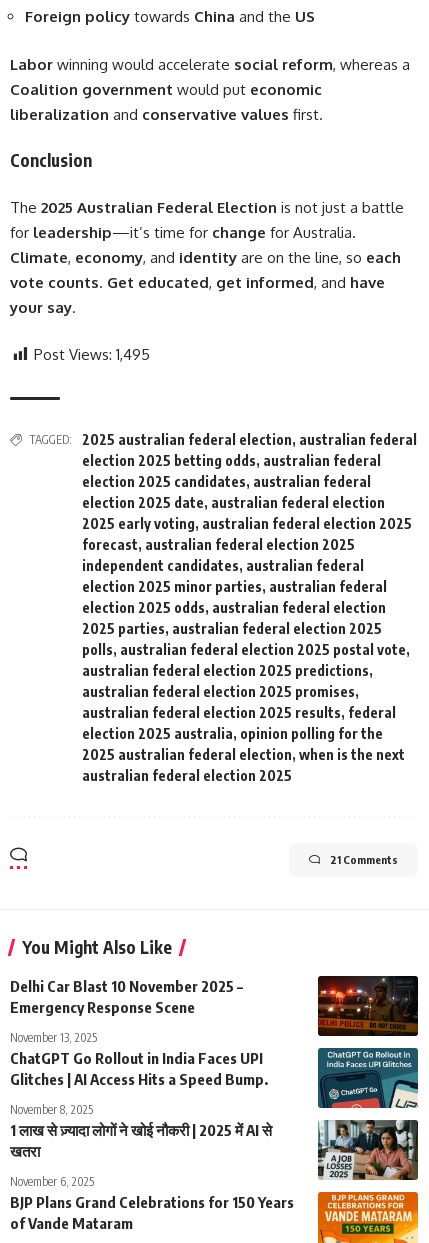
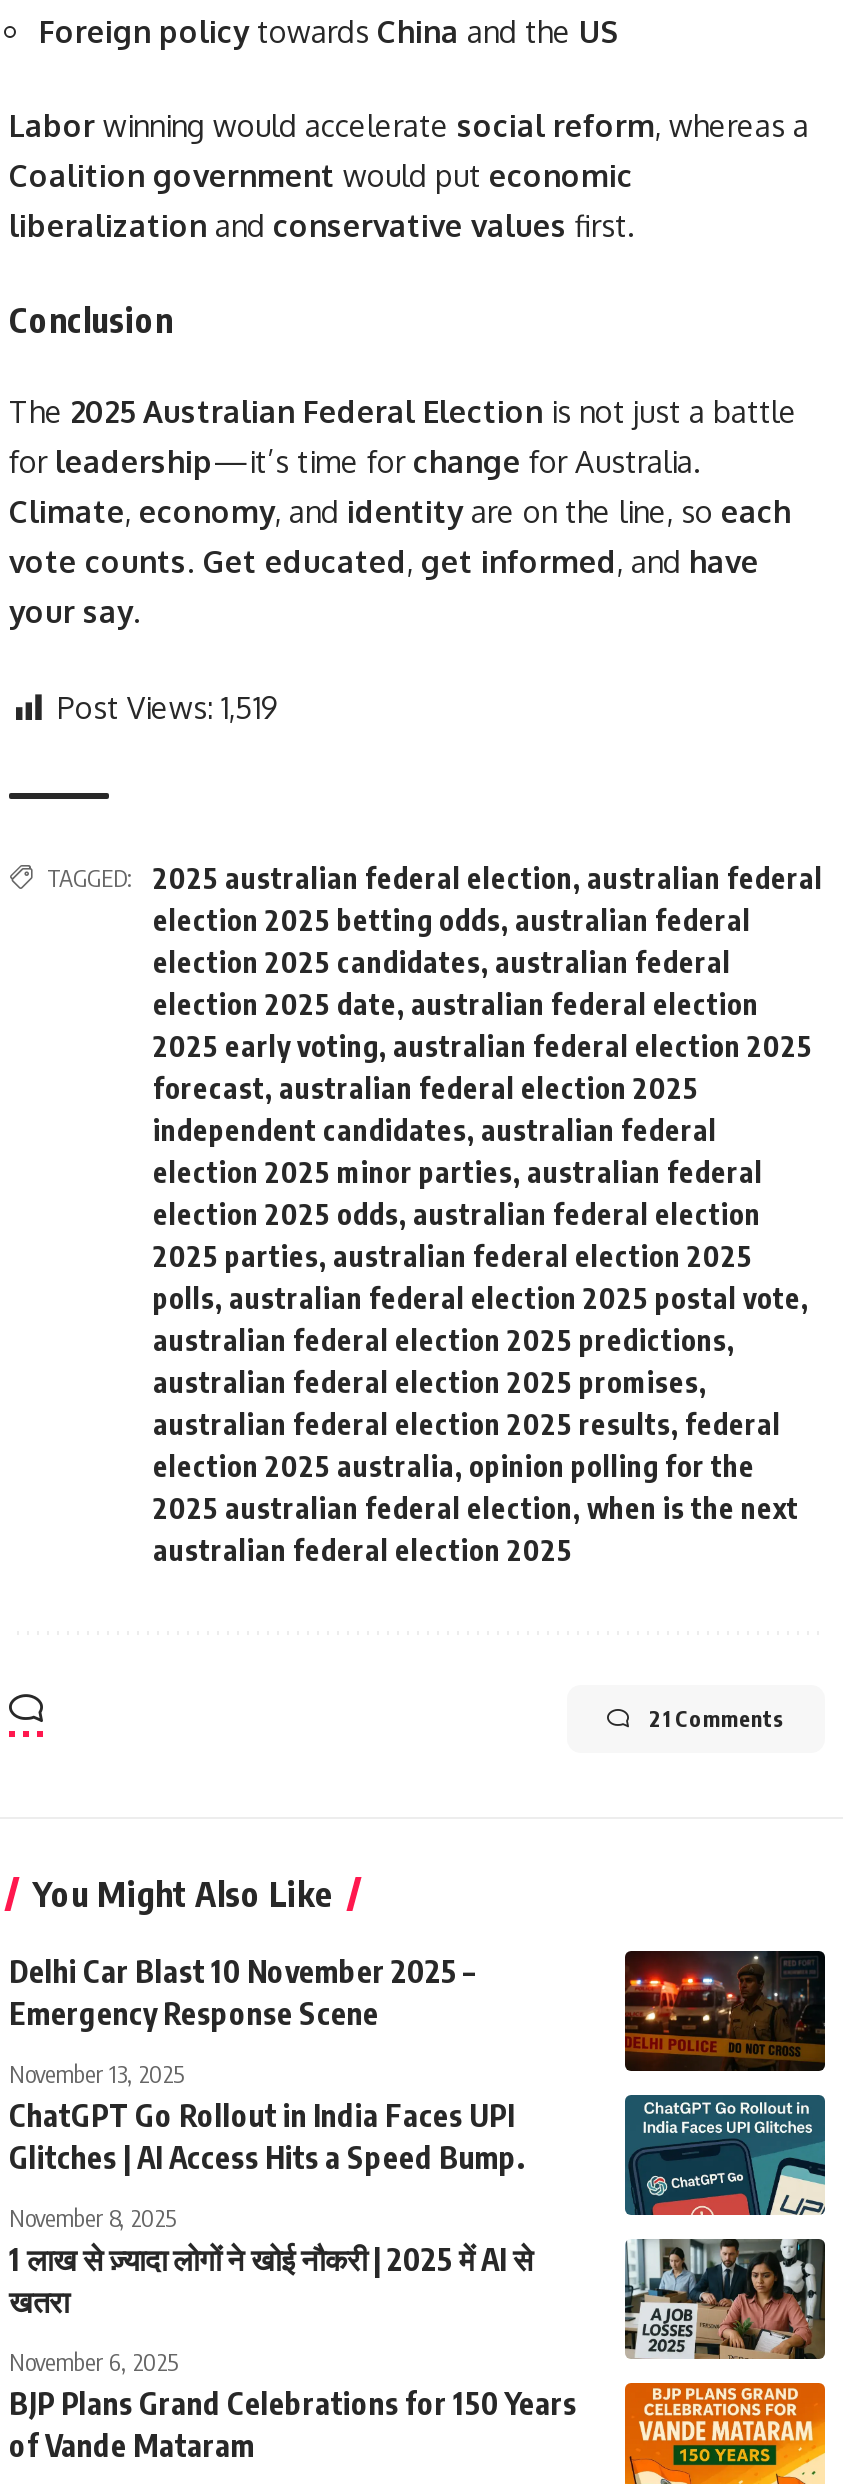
[34,345,150,364] Post Views: 1,495 -> [57,689,279,727] Post Views: 1,519

